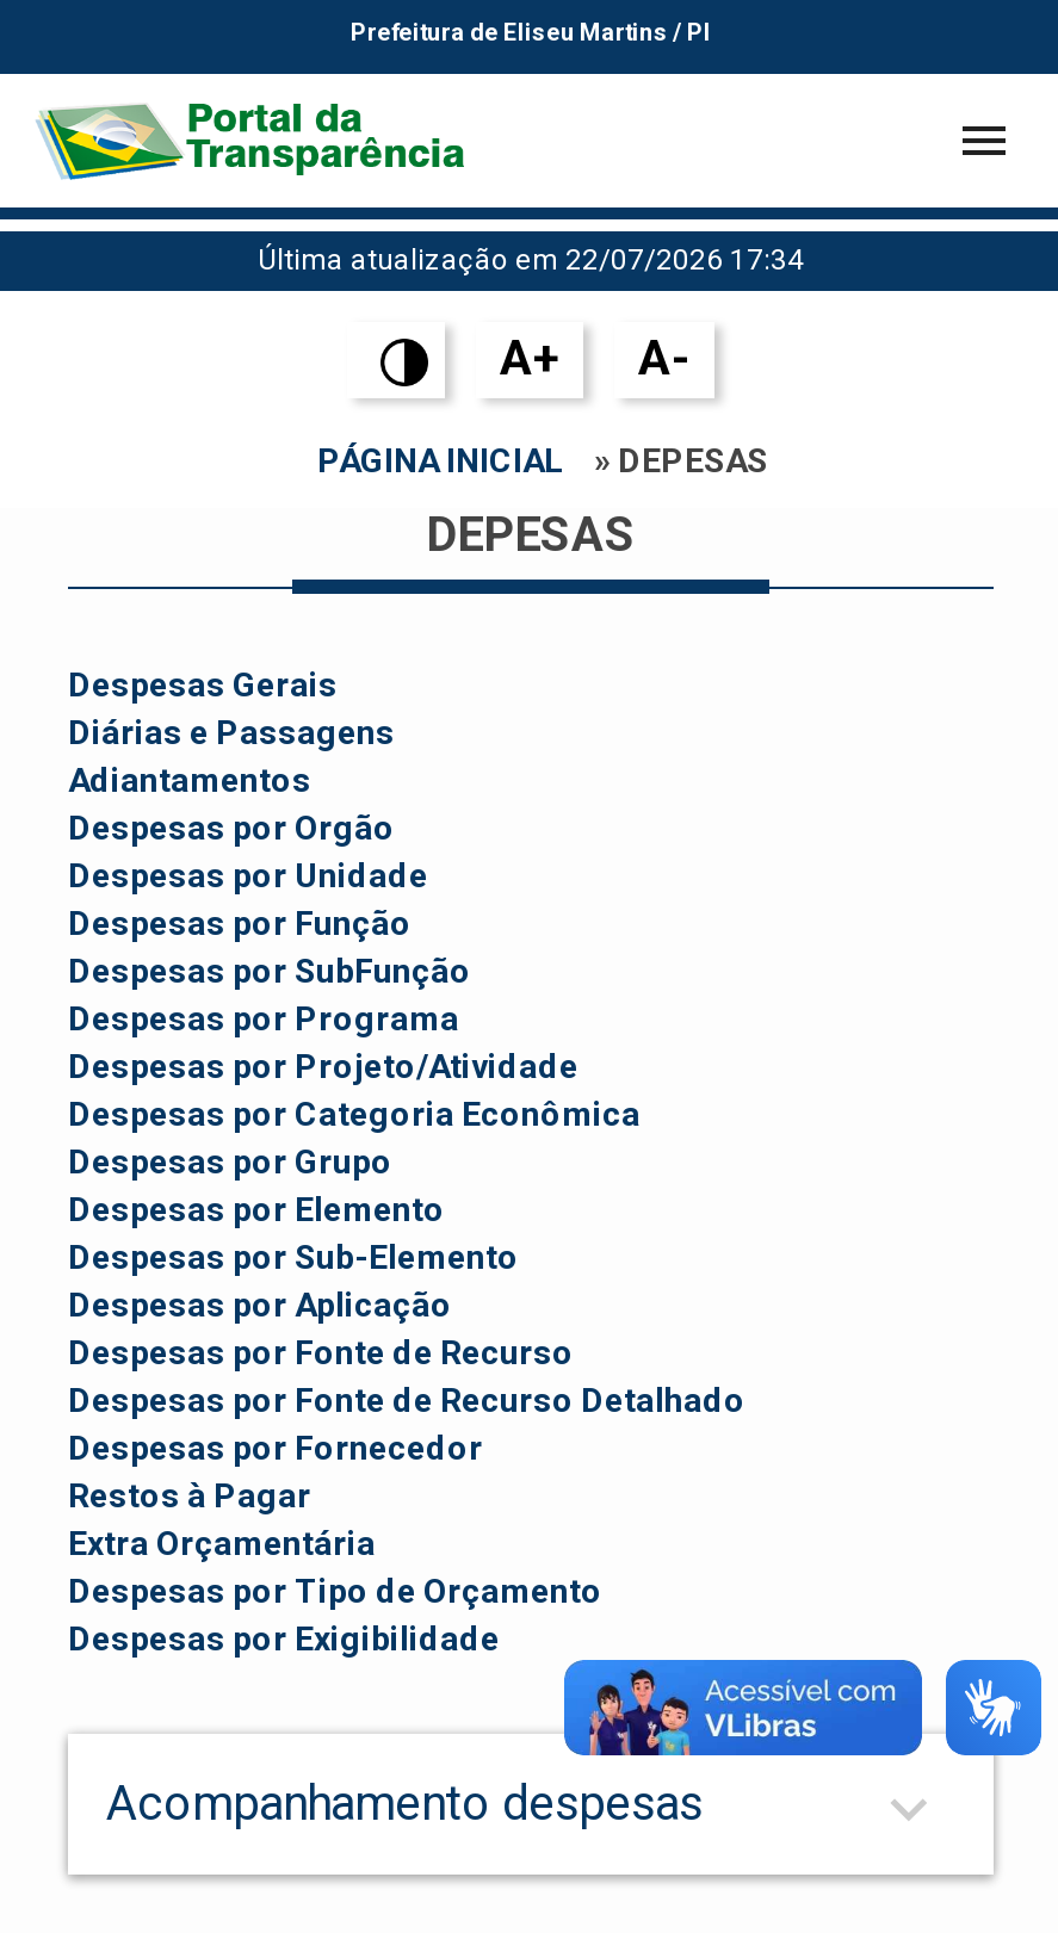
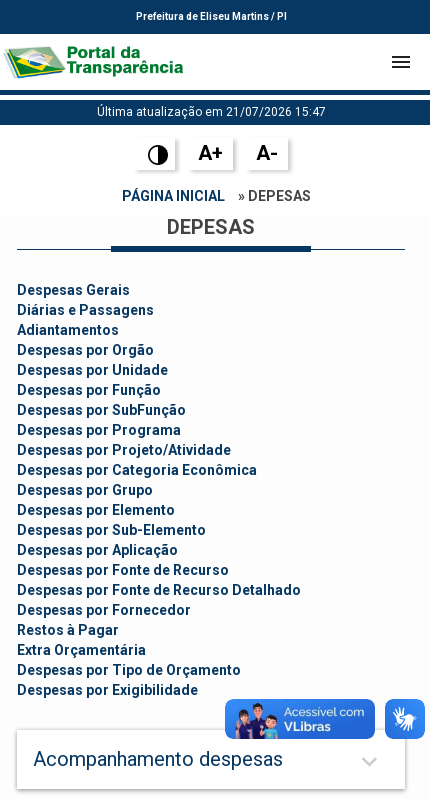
[258,243,804,277] Última atualização em 22/07/2026 17:34 -> [96,105,325,119] Última atualização em 21/07/2026 15:47

